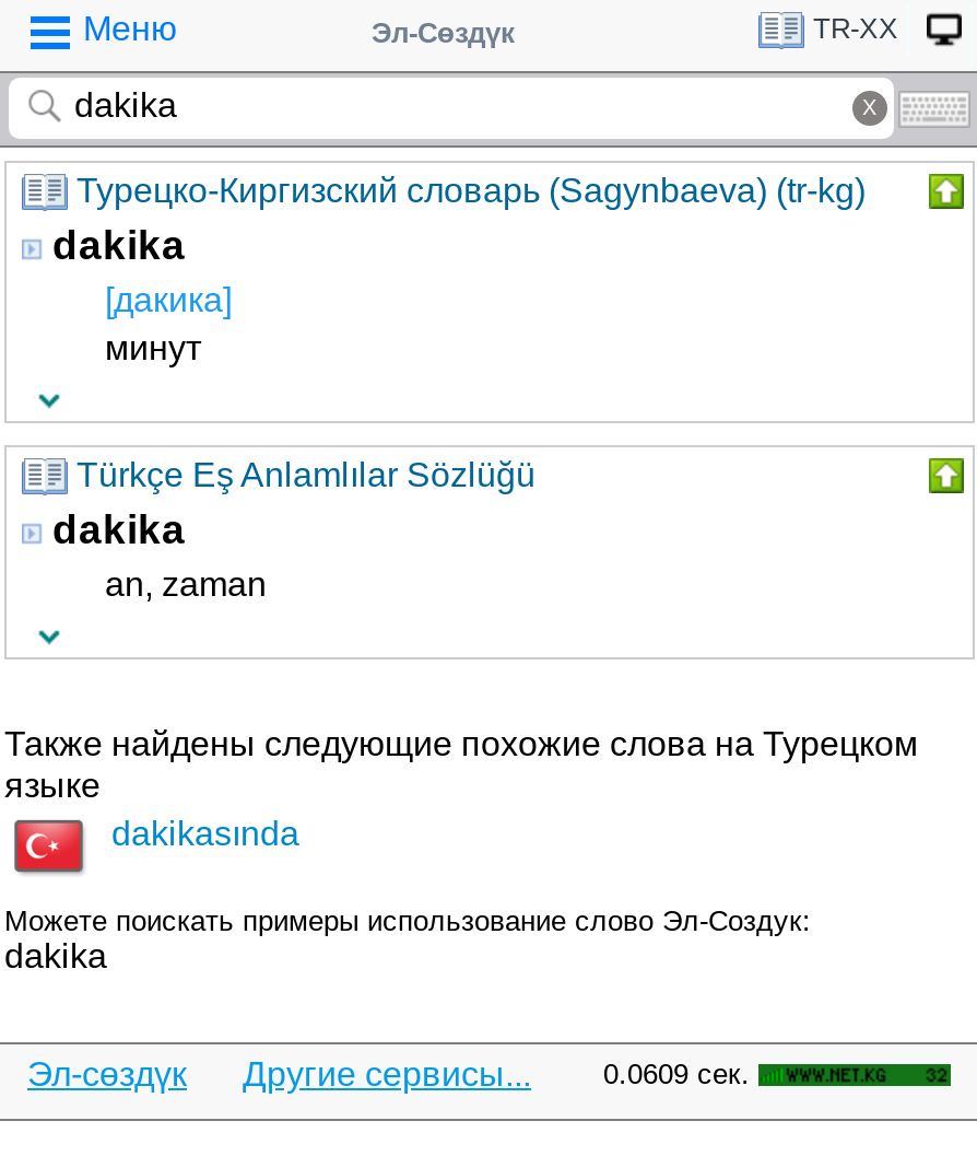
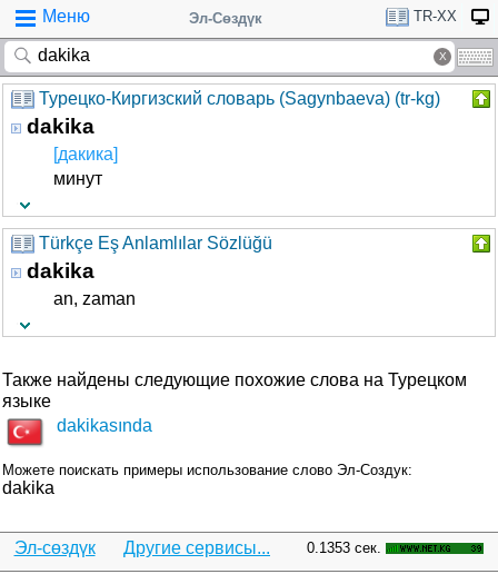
[603,1058,750,1090] 0.0609 сек. -> [307,540,381,556] 0.1353 сек.

